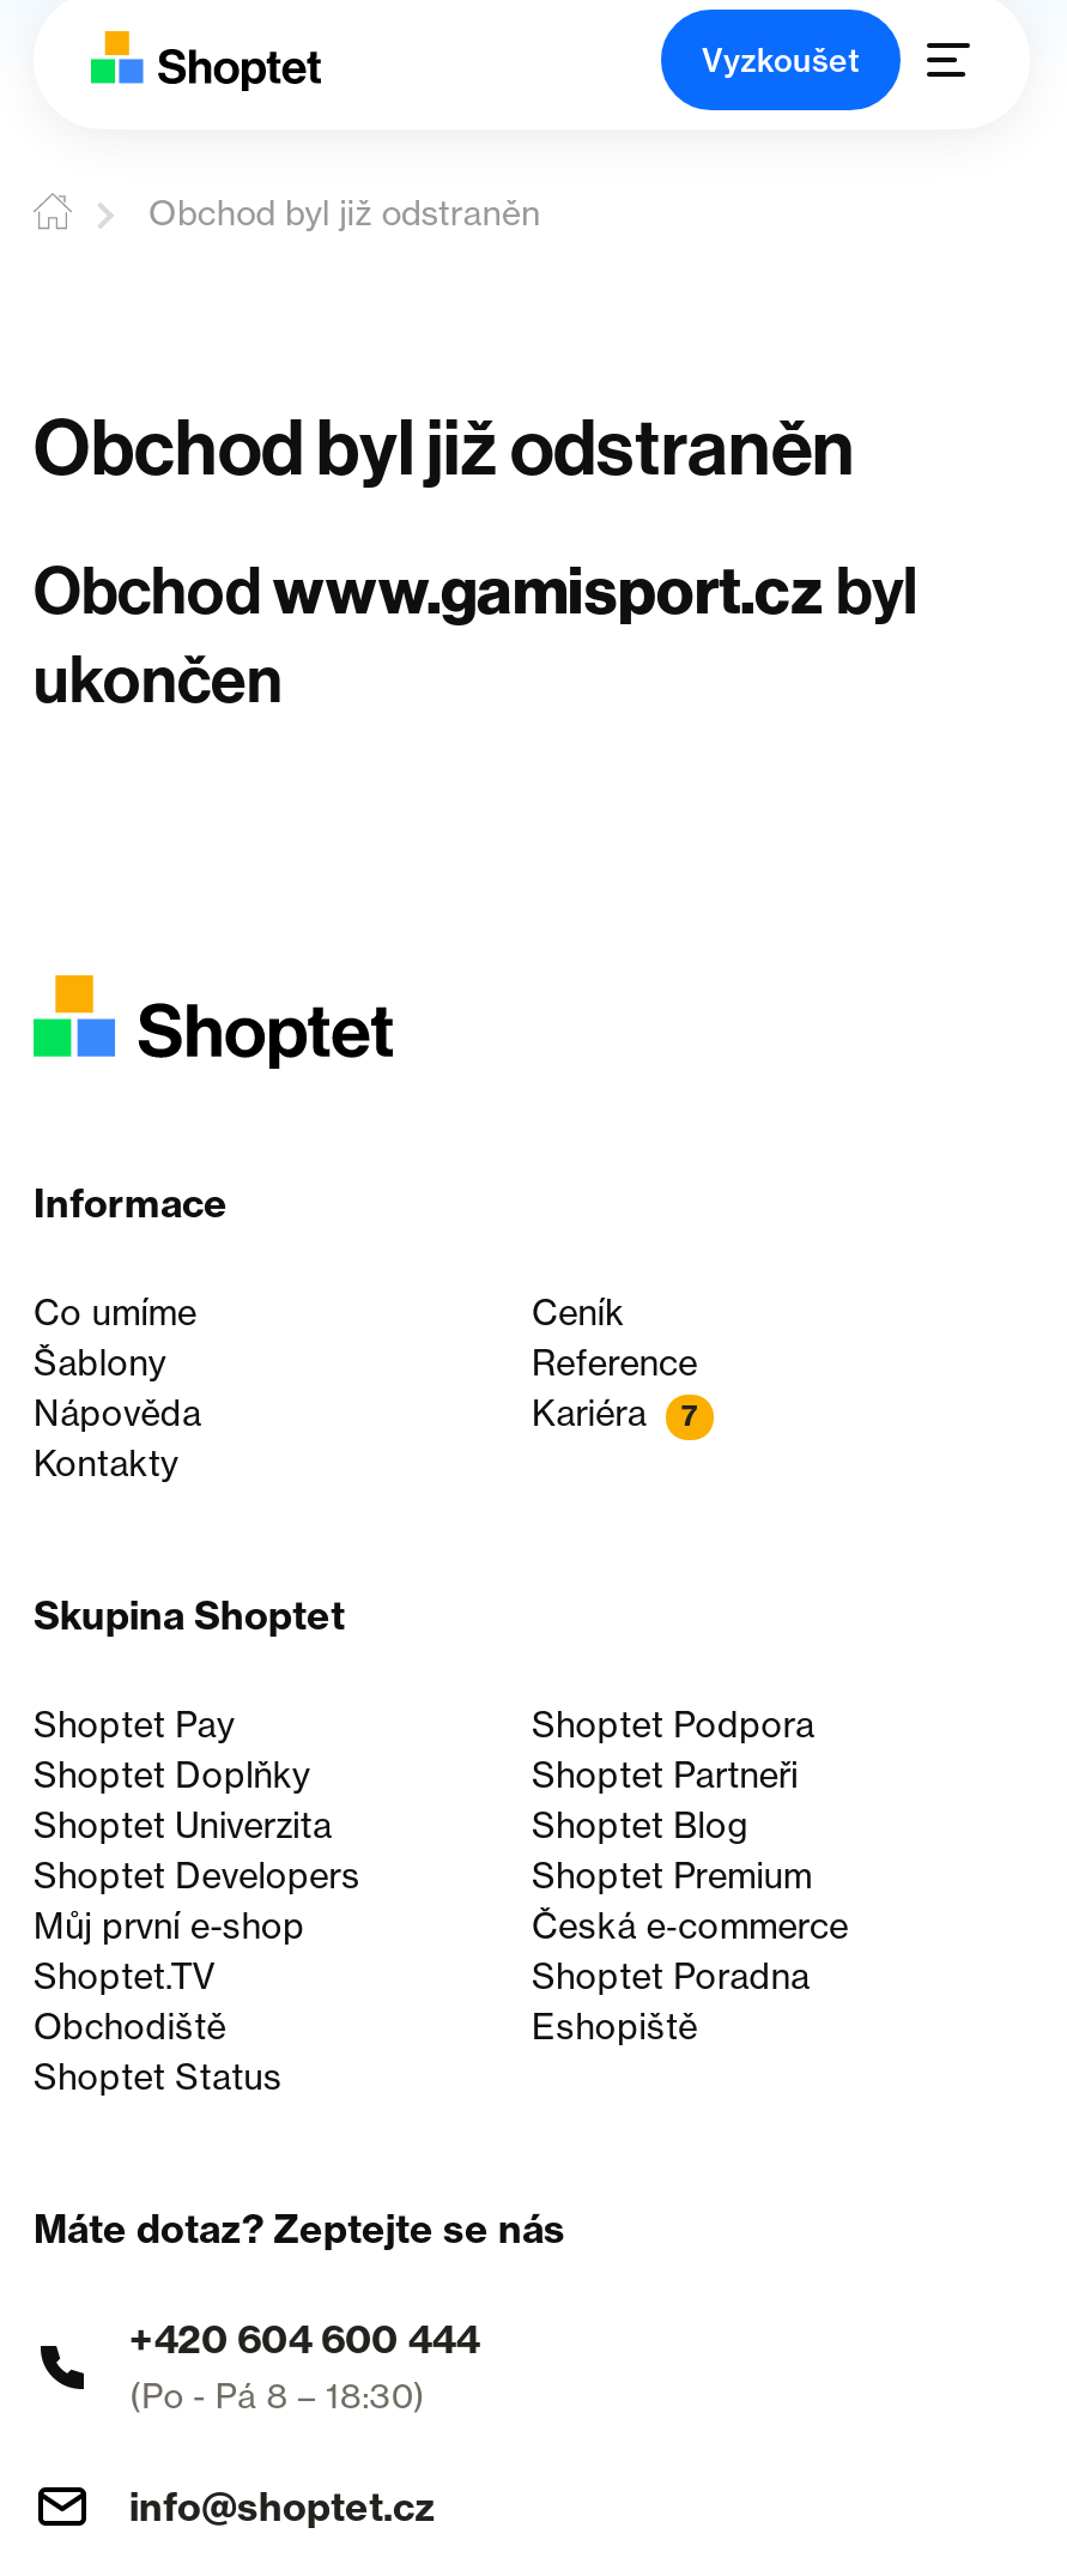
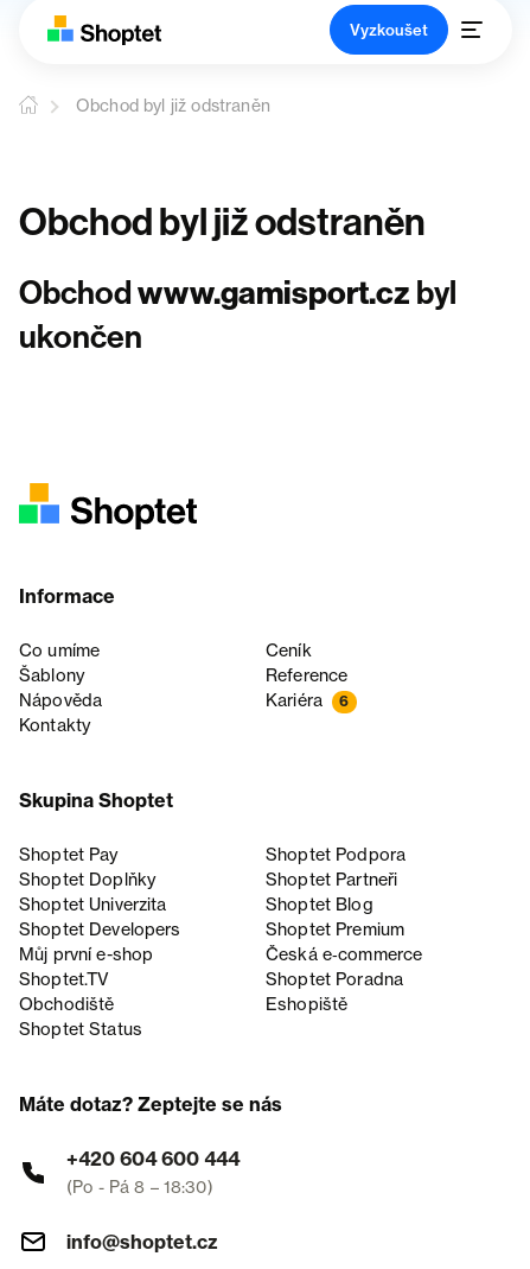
[532,1393,698,1436] Kariéra 7 -> [266,690,349,711] Kariéra 6

